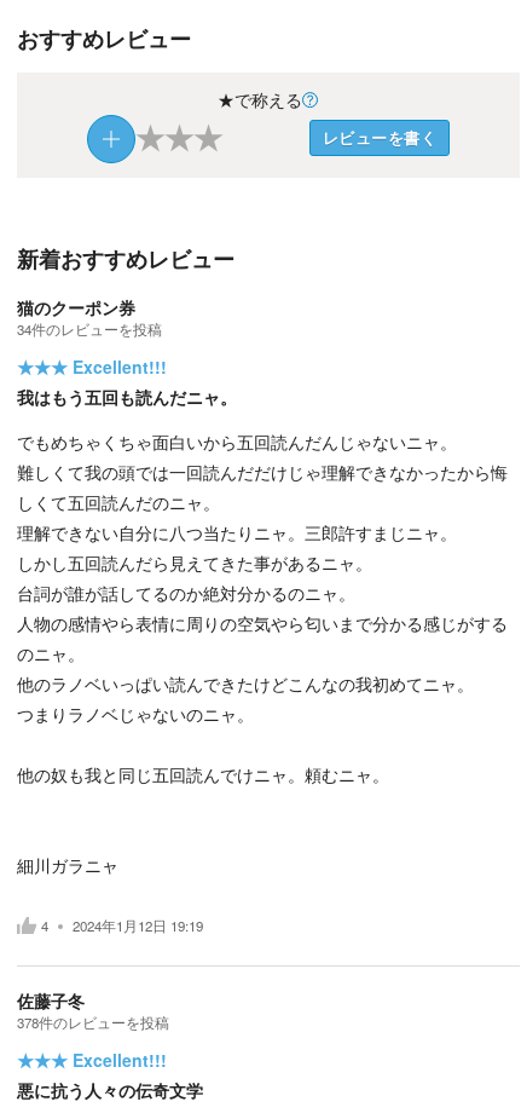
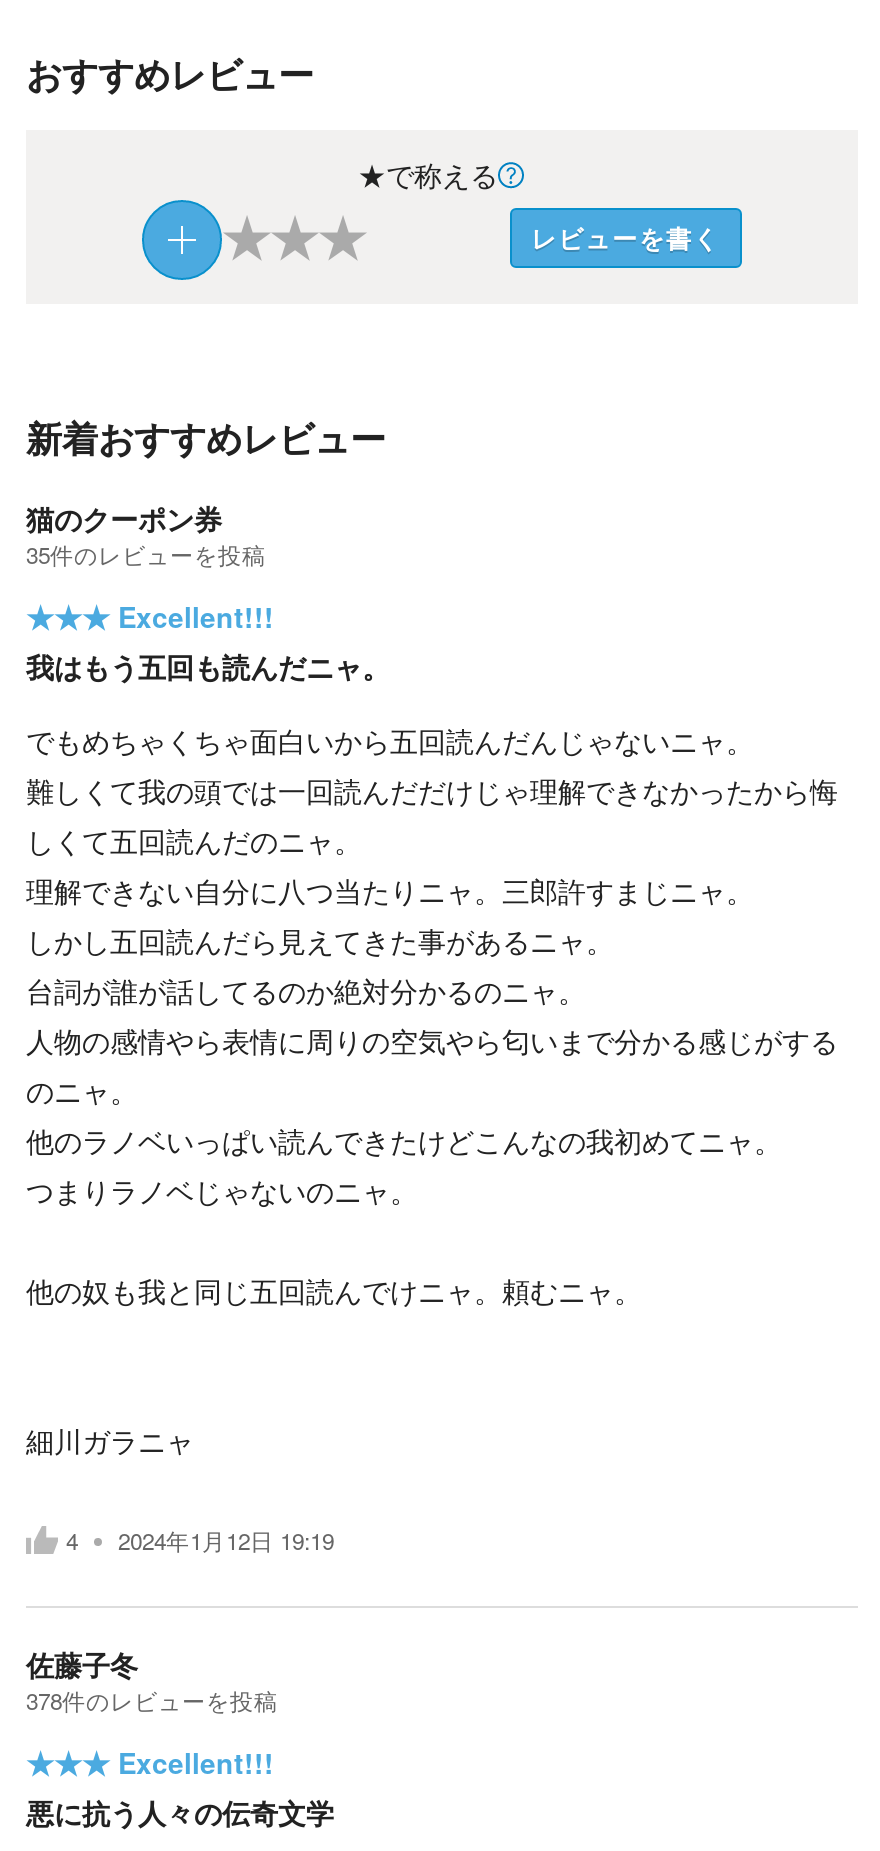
[17,319,162,338] 34件のレビューを投稿 -> [26,537,266,569] 35件のレビューを投稿

